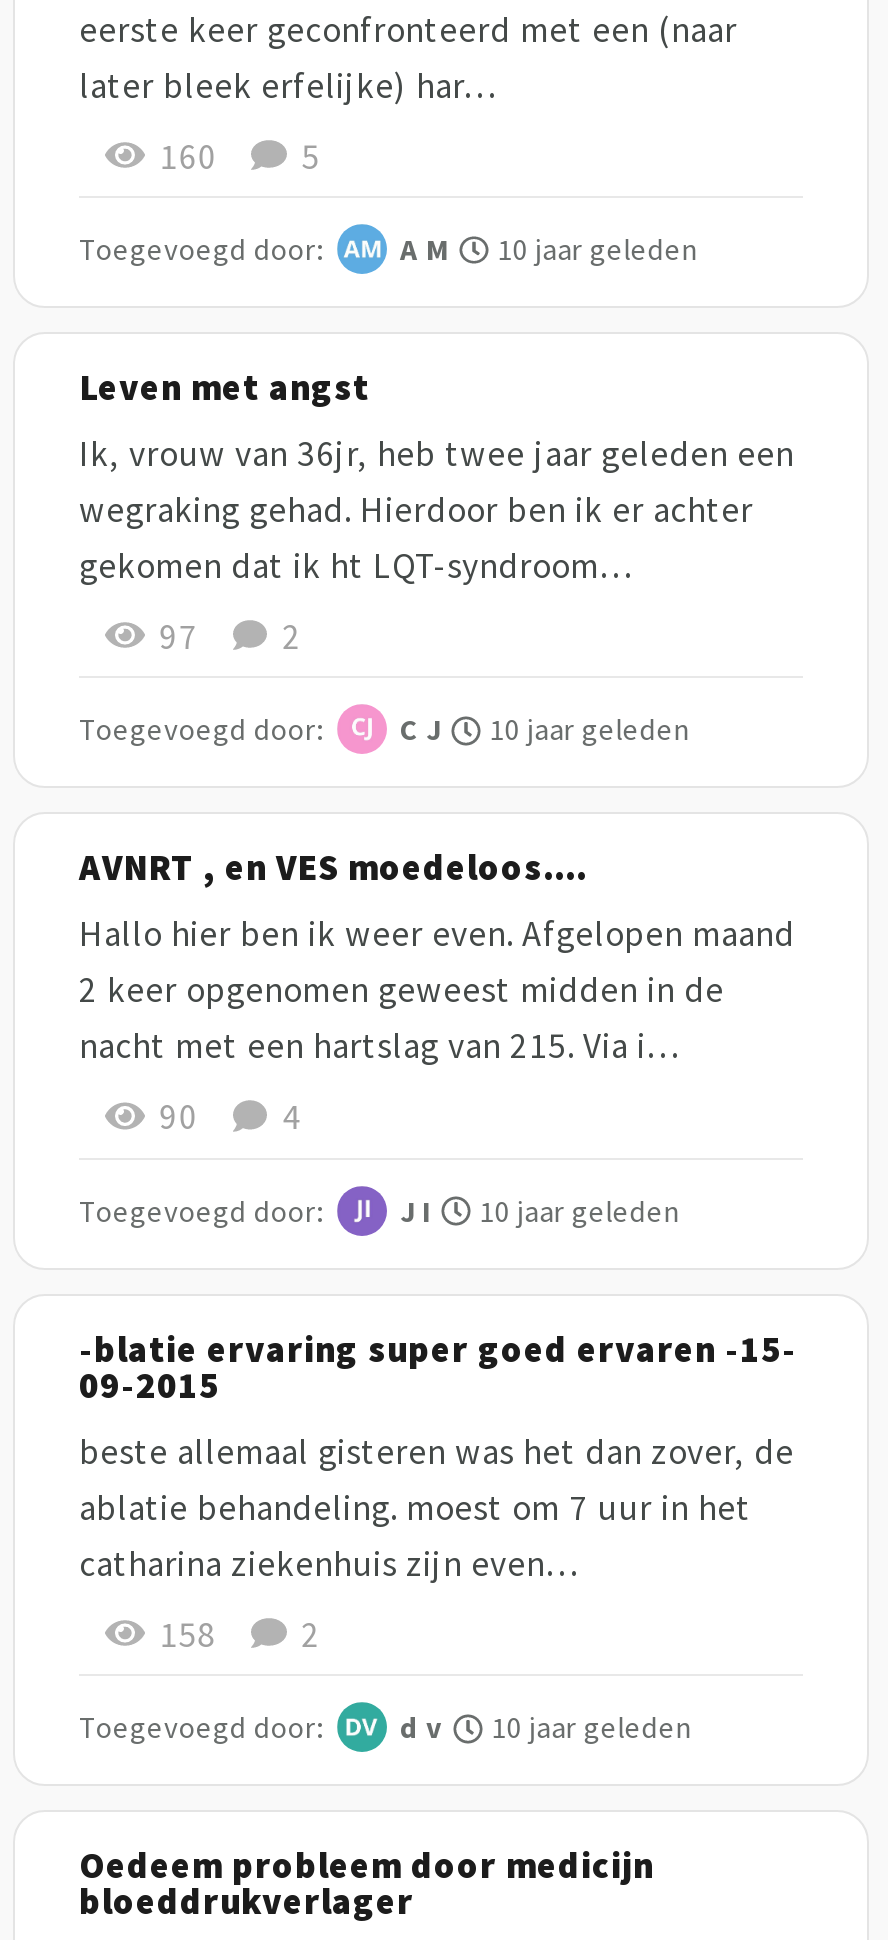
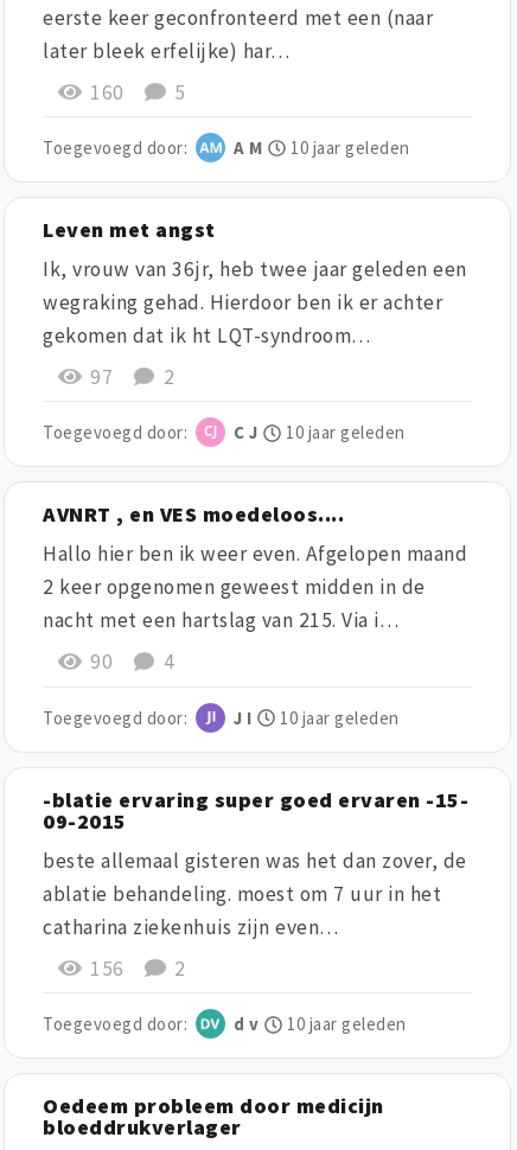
[150,1612,320,1656] 158 2 -> [85,956,186,982] 156 2

